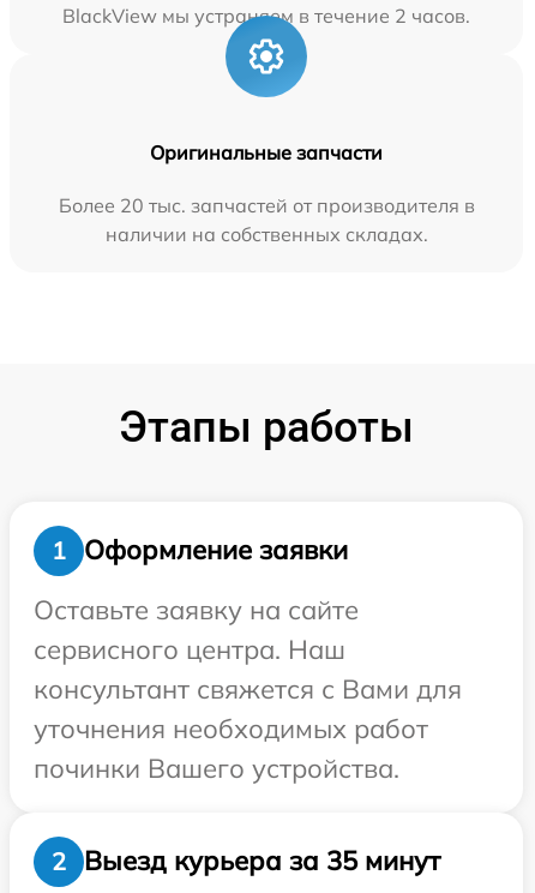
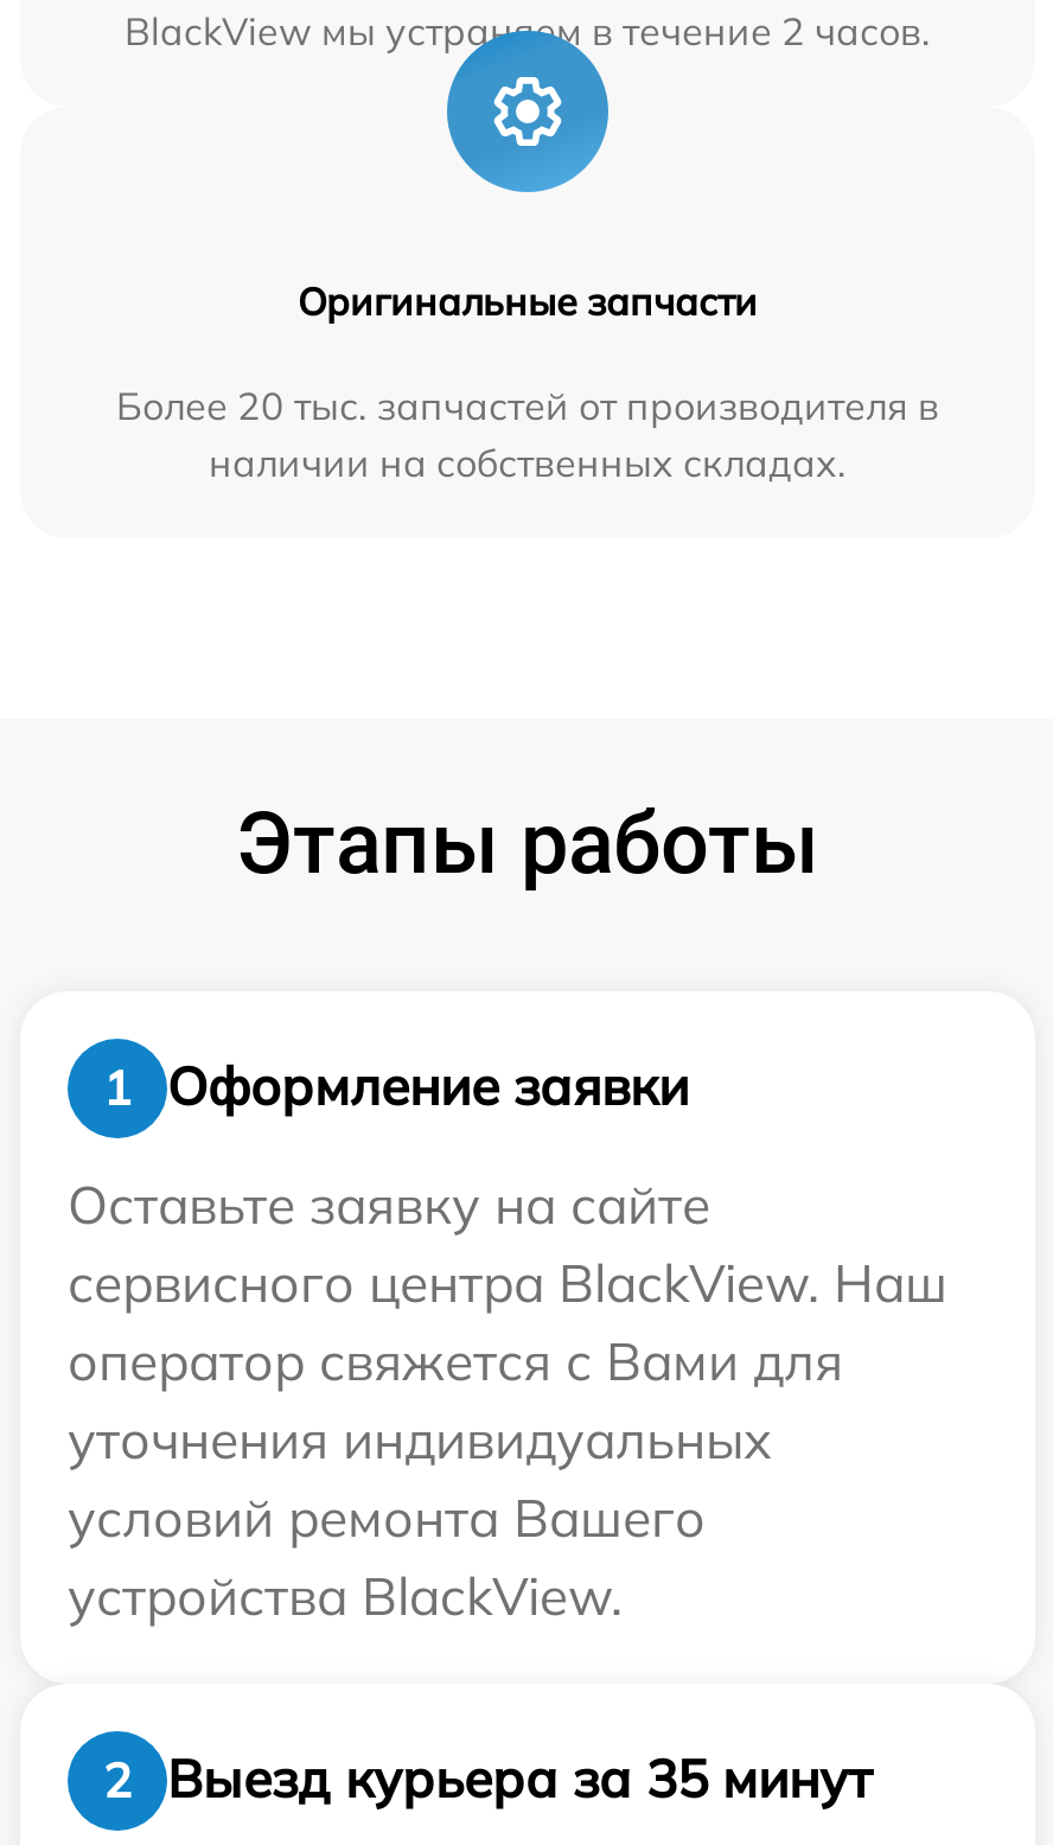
[34,632,462,785] сервисного центра. Наш | консультант свяжется с Вами для | уточнения необходимых работ | починки Вашего устройства. -> [68,1249,947,1629] сервисного центра BlackView. Наш | оператор свяжется с Вами для | уточнения индивидуальных | условий ремонта Вашего | устройства BlackView.

